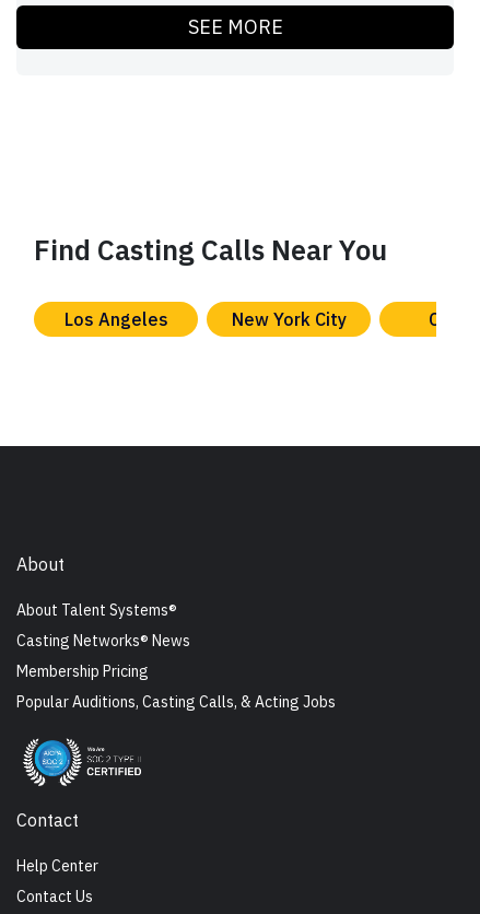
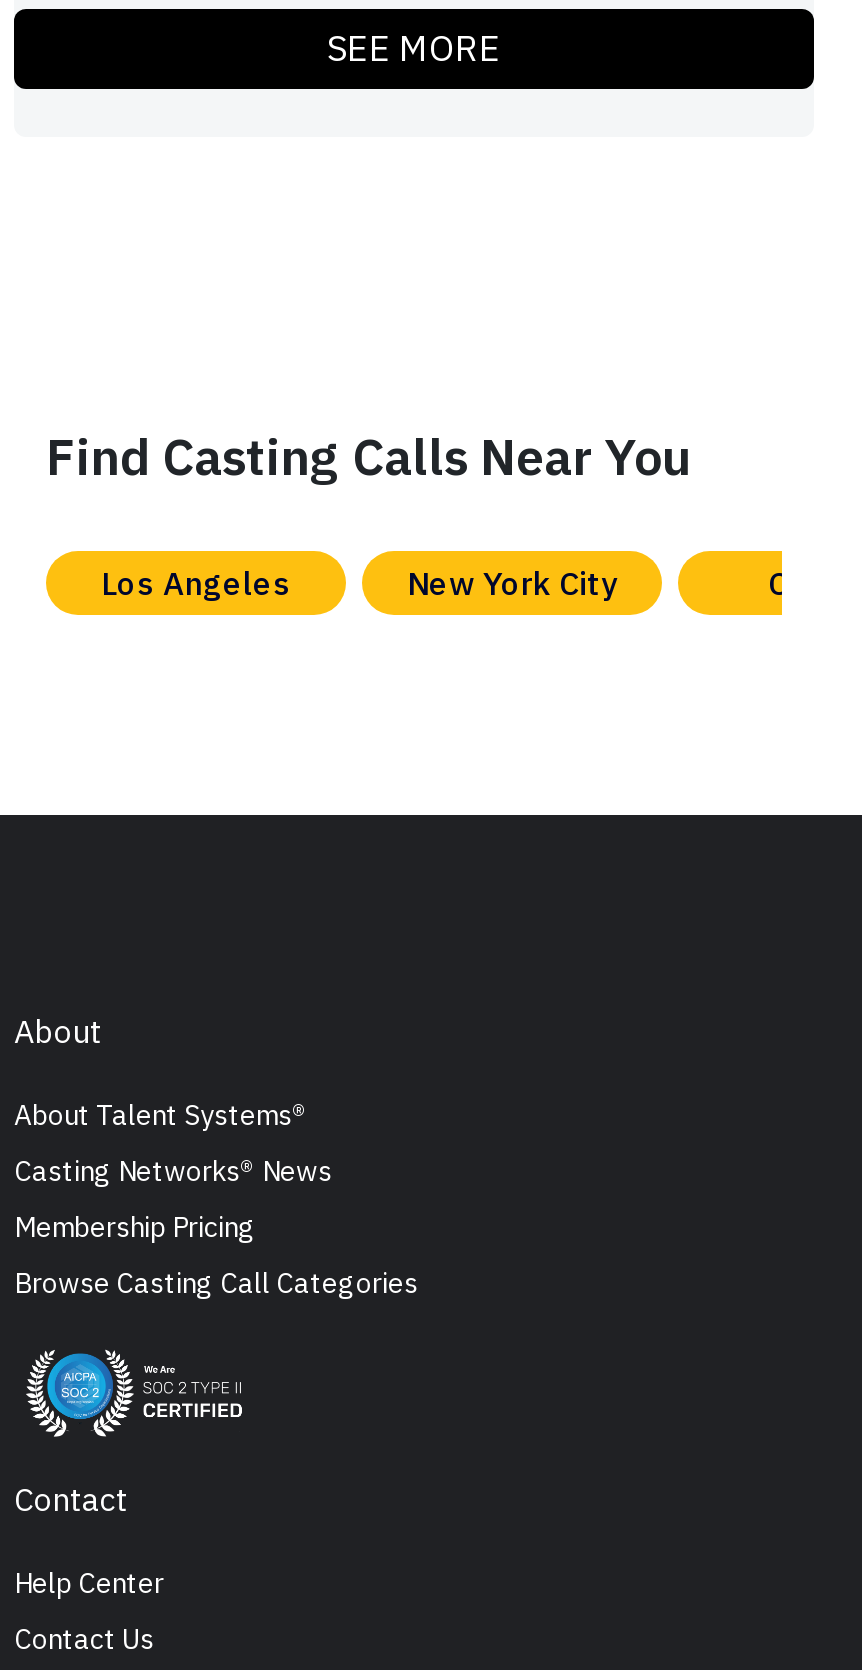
[16,692,336,712] Popular Auditions, Casting Calls, & Acting Jobs -> [14,1265,418,1301] Browse Casting Call Categories

